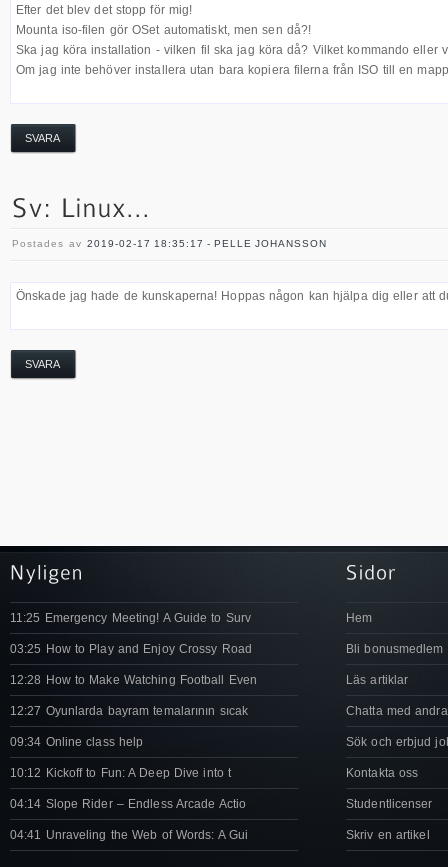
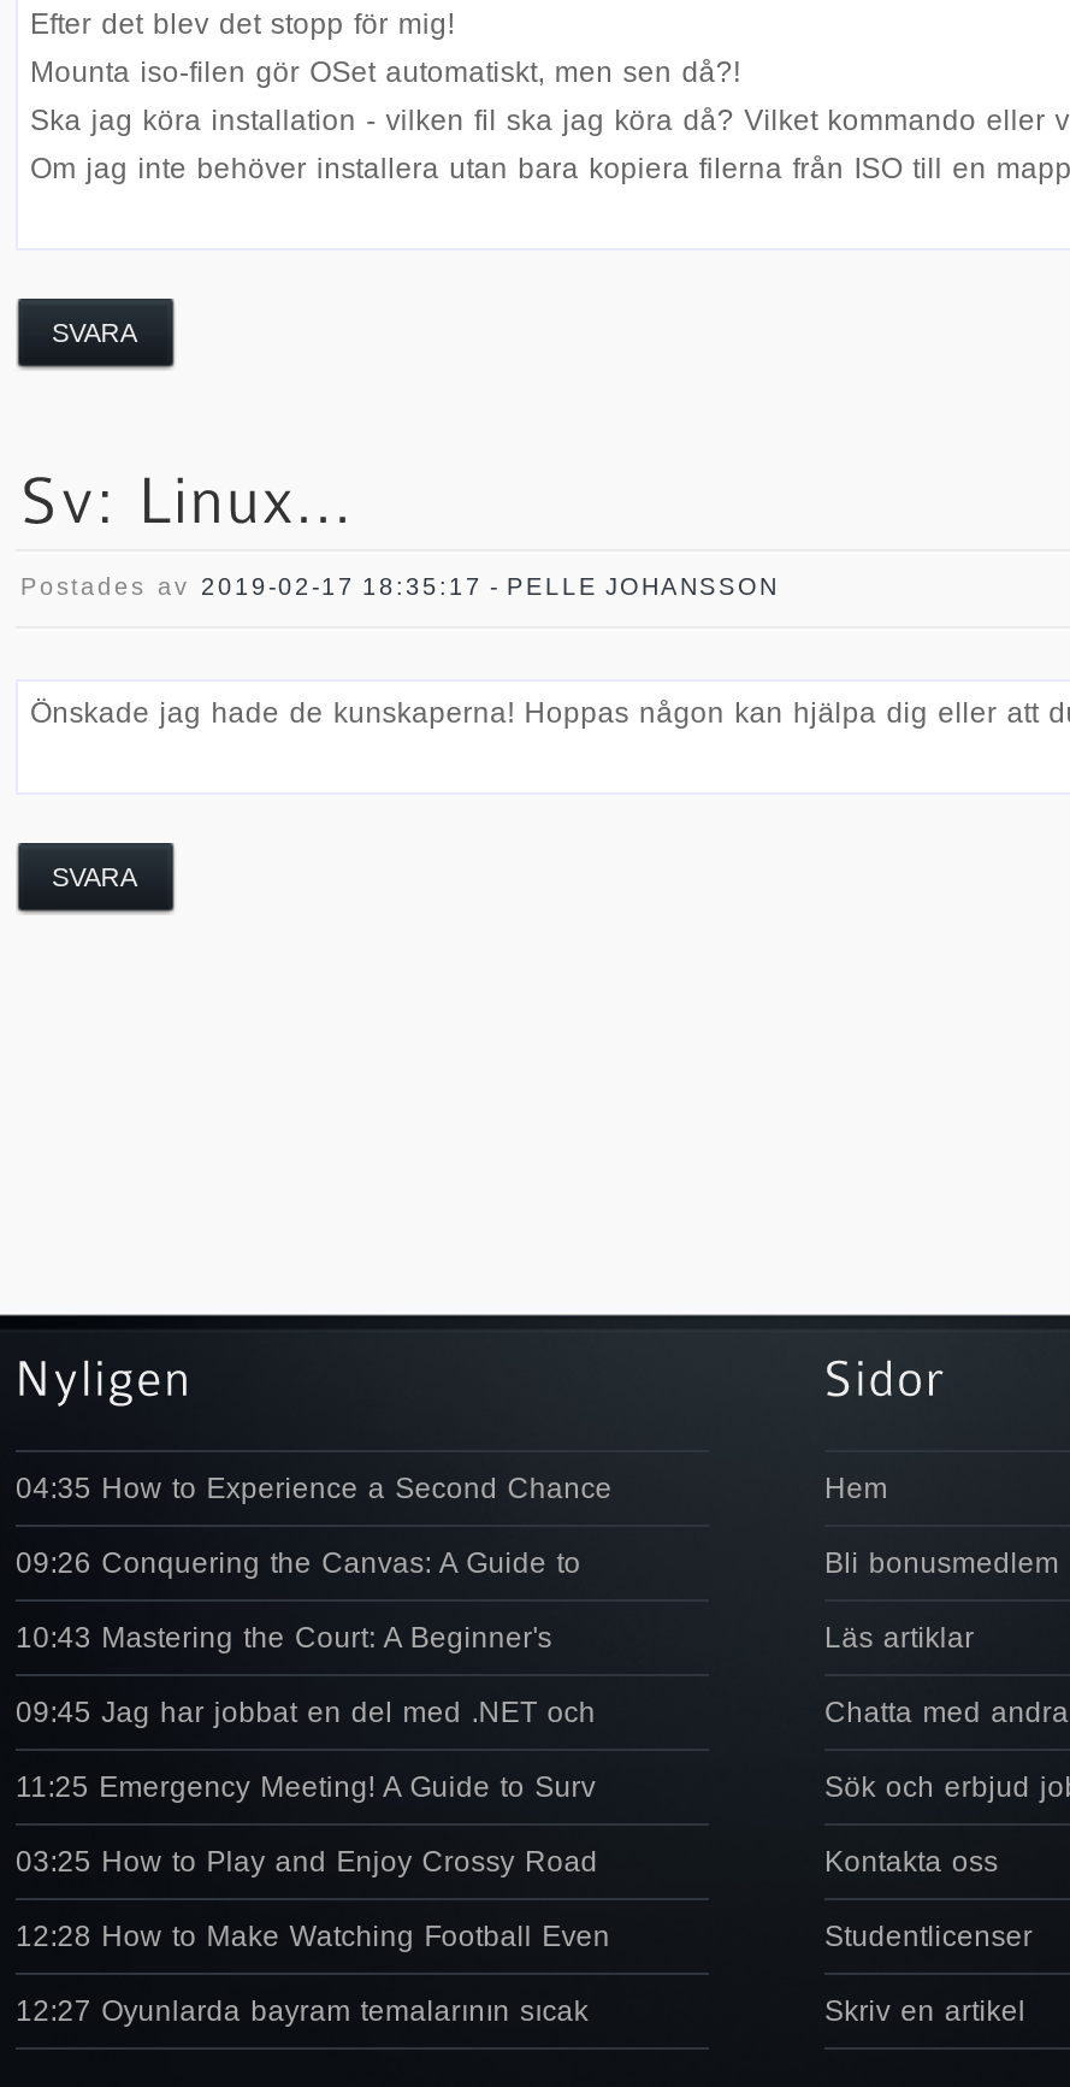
moved [10,611,257,718] -> [16,1770,610,2028]: 11:25 Emergency Meeting! A Guide to Surv | 03:25 How to Play and Enjoy Crossy Road | 12:28 How to Make Watching Football Even | 12:27 Oyunlarda bayram temalarının sıcak
none -> [16,1472,612,1729] 04:35 How to Experience a Second Chance | 09:26 Conquering the Canvas: A Guide to | 10:43 Mastering the Court: A Beginner's | 09:45 Jag har jobbat en del med .NET och
[10,735,248,842] 09:34 Online class help | 10:12 Kickoff to Fun: A Deep Dive into t | 04:14 Slope Rider – Endless Arcade Actio | 04:41 Unraveling the Web of Words: A Gui -> none

